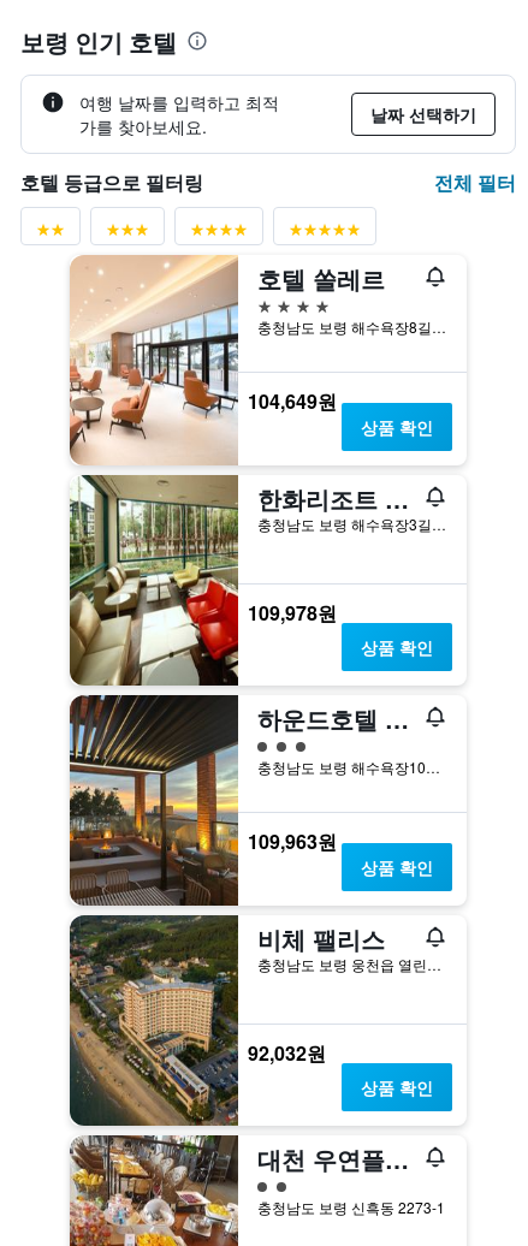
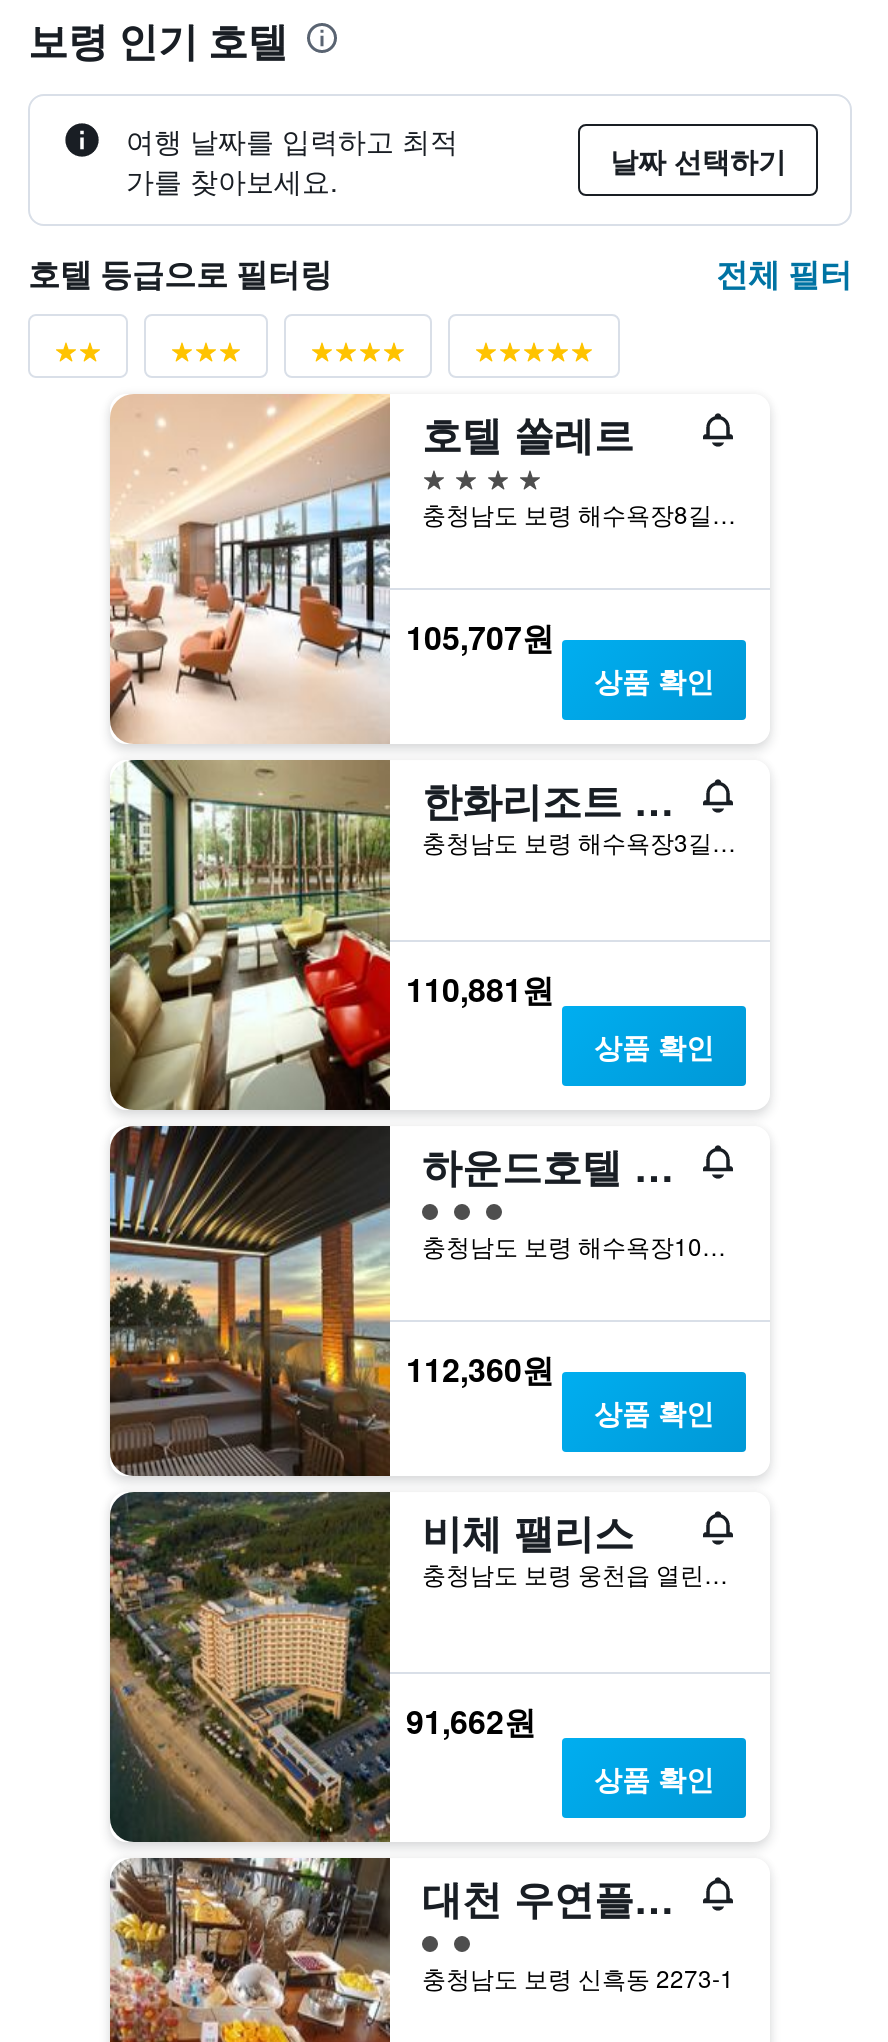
[248,387,337,414] 104,649원 -> [406,613,554,659] 105,707원
[248,599,337,627] 109,978원 -> [406,966,554,1012] 110,881원
[248,827,337,855] 109,963원 -> [406,1345,554,1391] 112,360원
[248,1039,326,1067] 92,032원 -> [406,1698,536,1744] 91,662원

